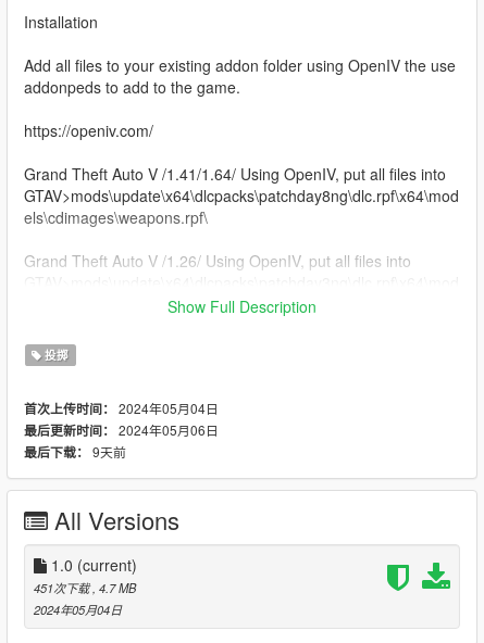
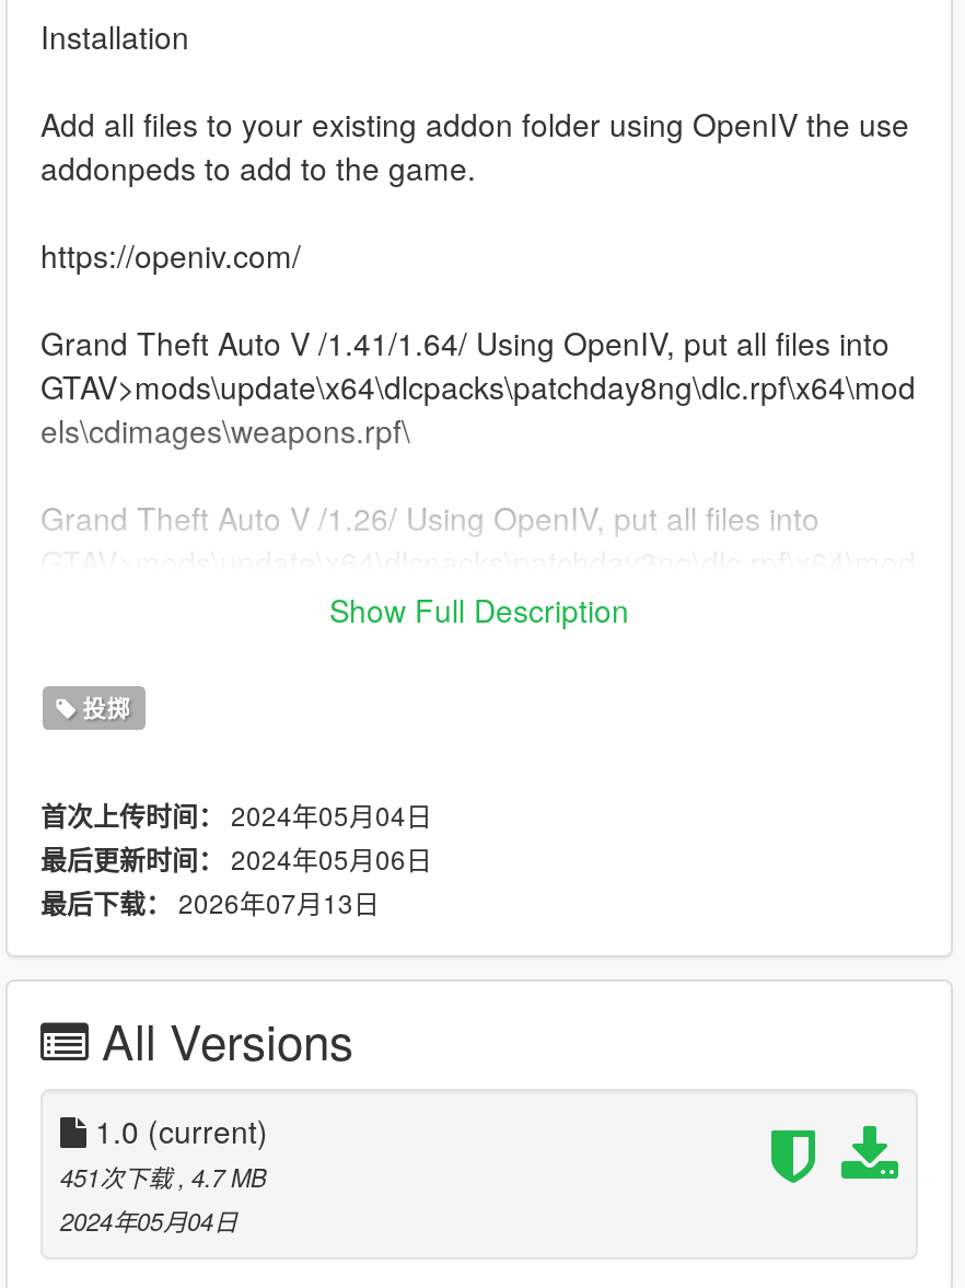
[24,442,126,461] 最后下载：9天前 -> [40,882,380,922] 最后下载：2026年07月13日

